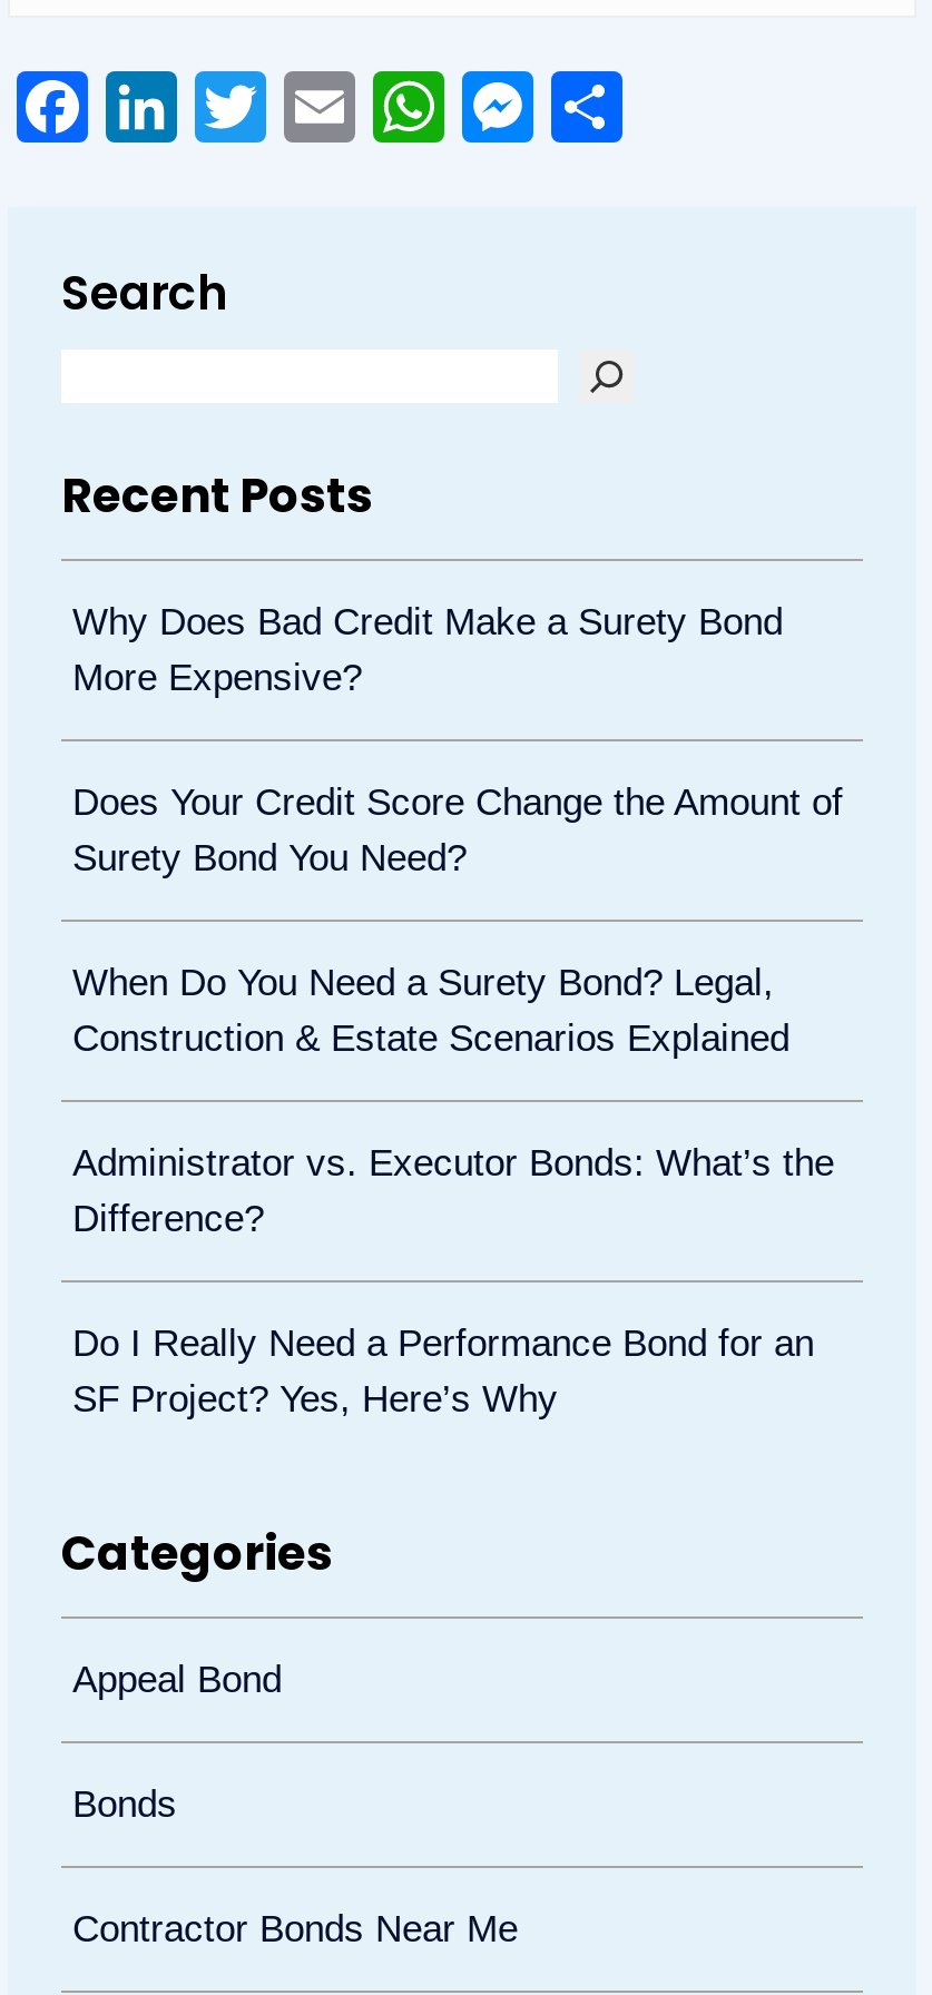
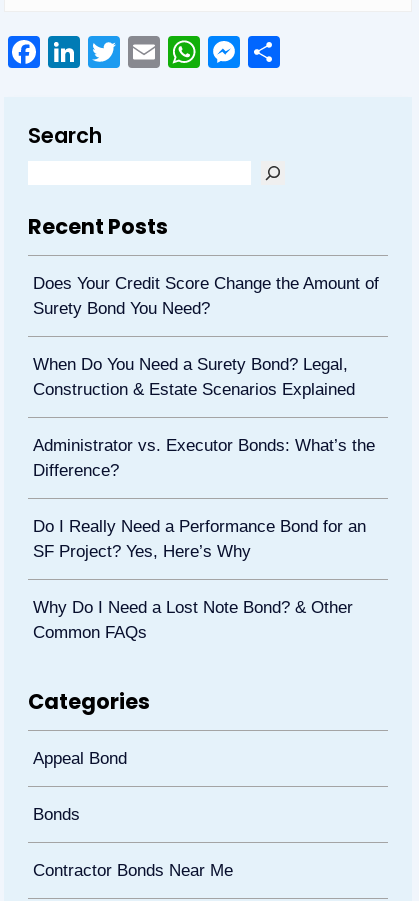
[72,601,783,699] Why Does Bad Credit Make a Surety Bond | More Expensive? -> none
moved [72,782,843,1421] -> [33,274,379,561]: Does Your Credit Score Change the Amount of | Surety Bond You Need? | When Do You Need a Surety Bond? Legal, | Construction & Estate Scenarios Explained | Administrator vs. Executor Bonds: What’s the | Difference? | Do I Really Need a Performance Bond for an | SF Project? Yes, Here’s Why
none -> [33,598,353,642] Why Do I Need a Lost Note Bond? & Other | Common FAQs

